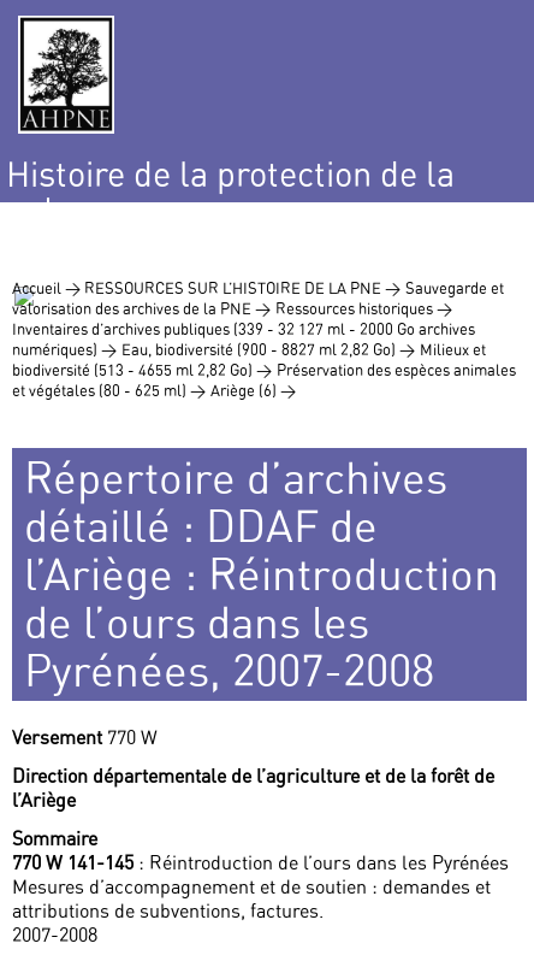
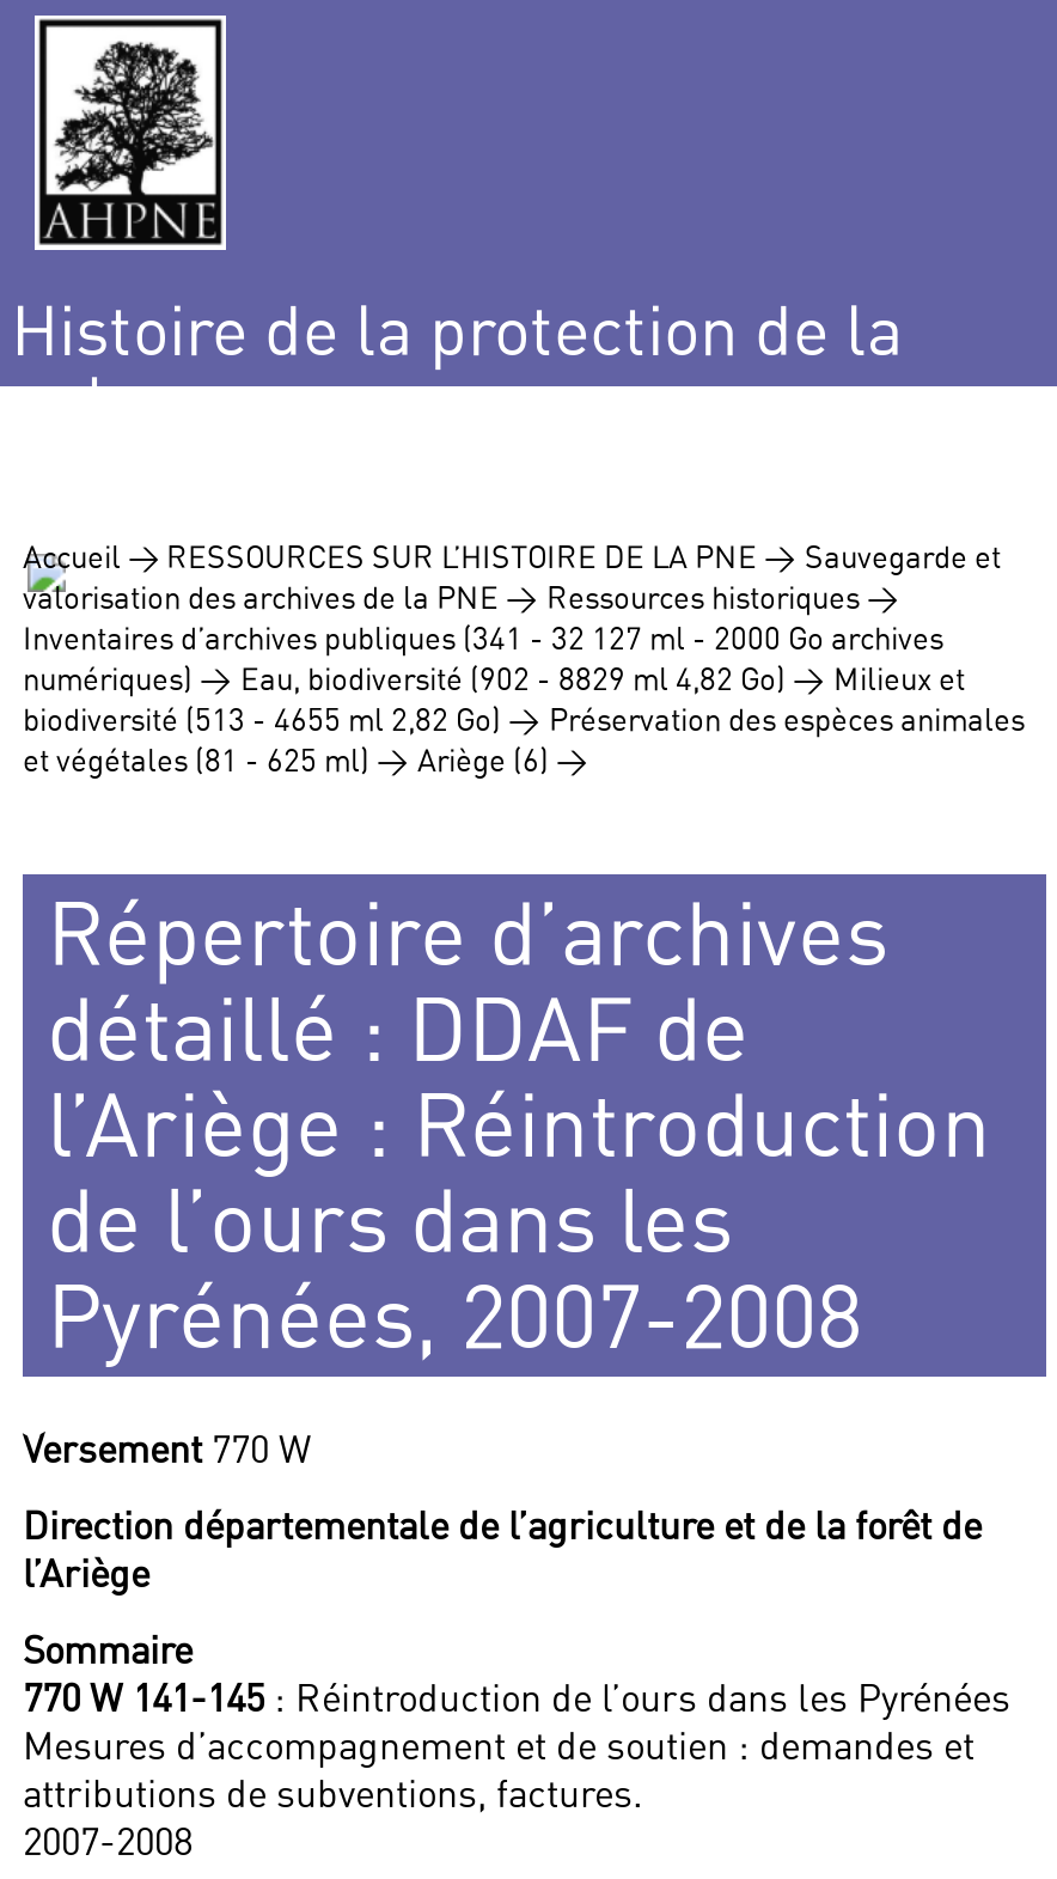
[12,320,475,339] Inventaires d’archives publiques (339 - 32 127 ml - 2000 Go archives -> [23,619,943,658] Inventaires d’archives publiques (341 - 32 127 ml - 2000 Go archives
[12,340,486,359] numériques) > Eau, biodiversité (900 - 8827 ml 2,82 Go) > Milieux et -> [23,660,965,698] numériques) > Eau, biodiversité (902 - 8829 ml 4,82 Go) > Milieux et
[12,381,296,400] et végétales (80 - 625 ml) > Ariège (6) > -> [23,741,587,780] et végétales (81 - 625 ml) > Ariège (6) >

